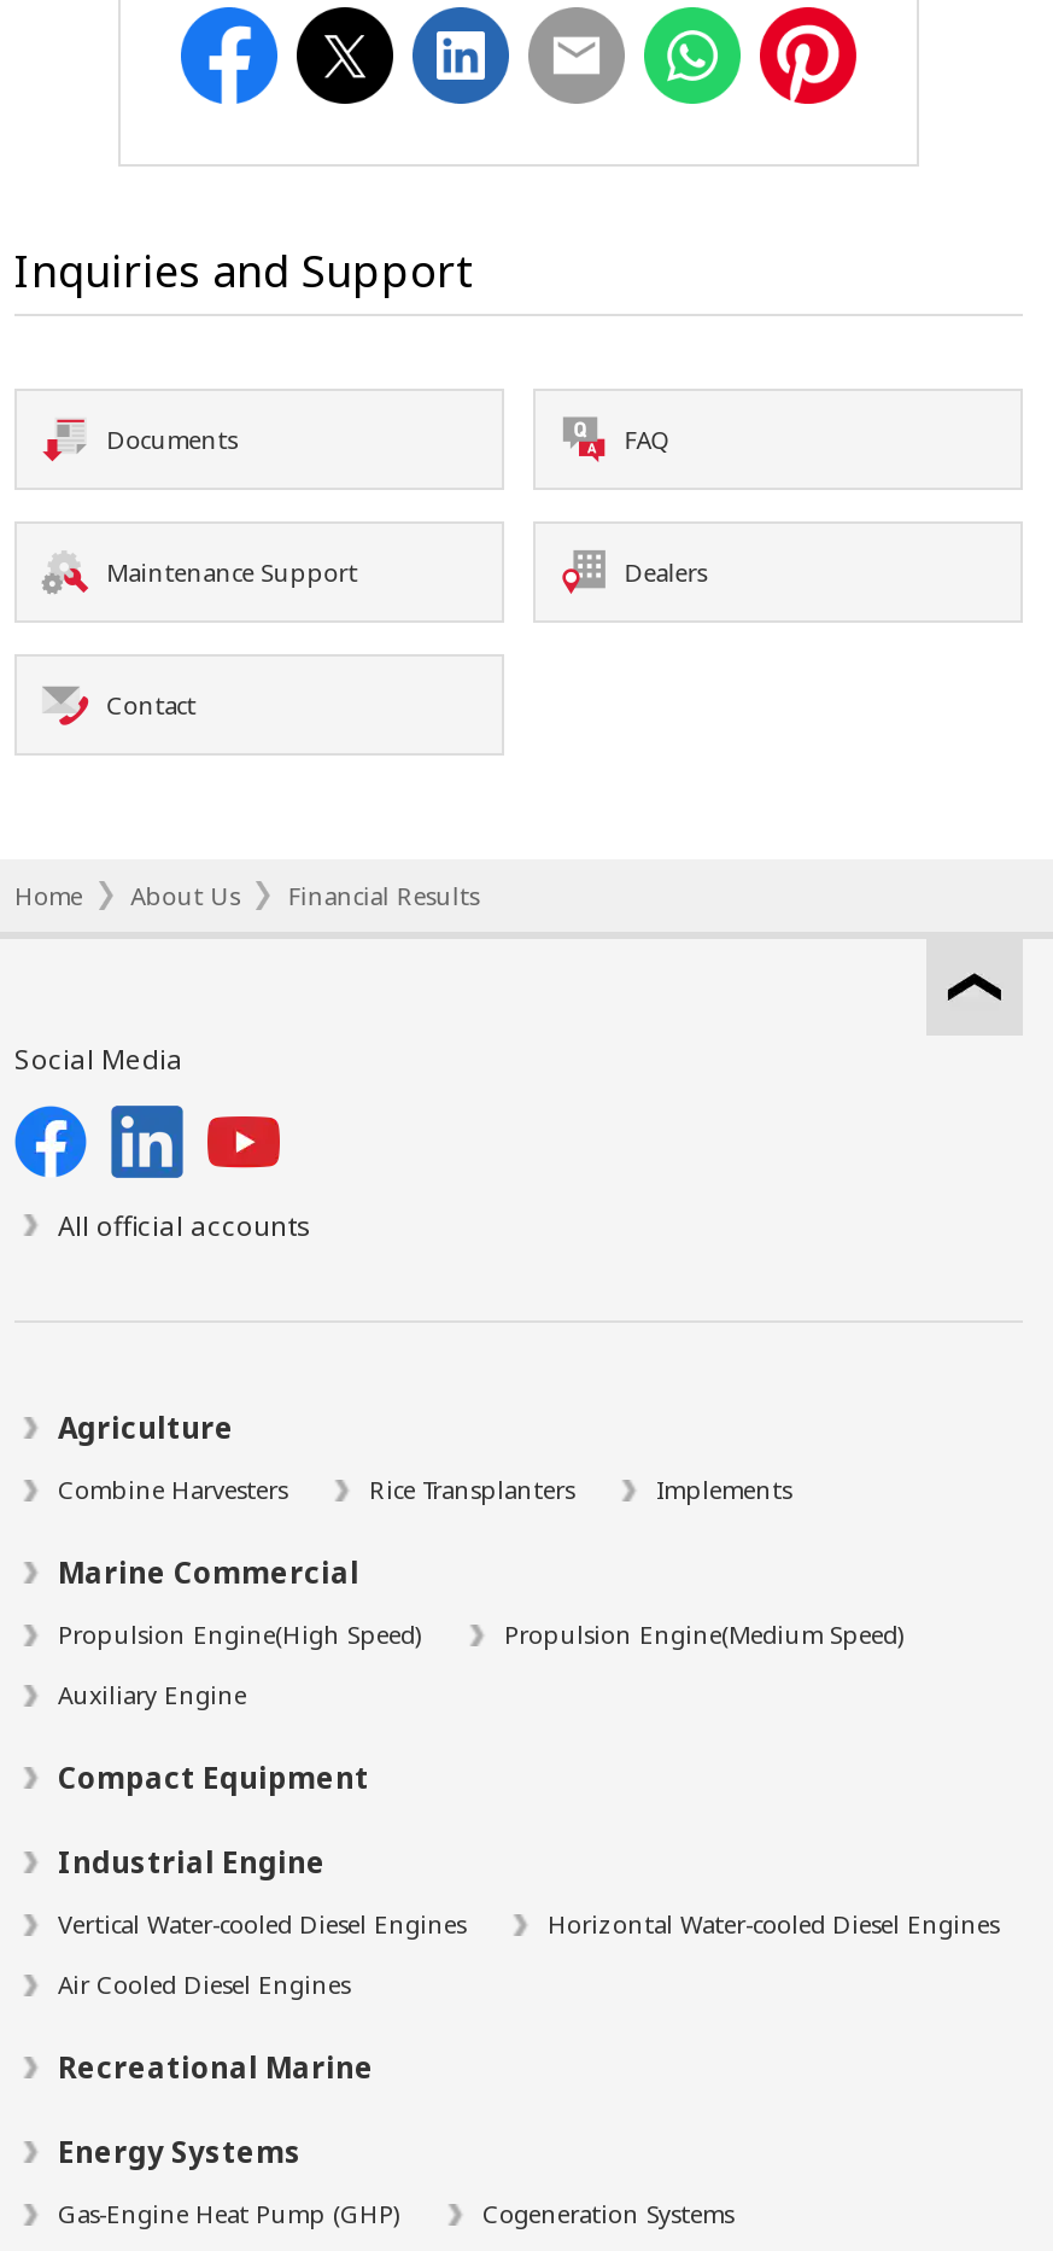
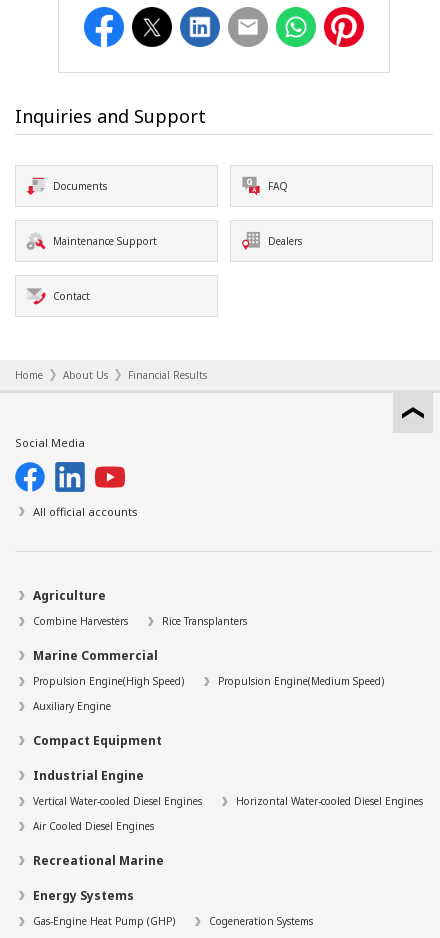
[656,1473,791,1506] Implements -> none

